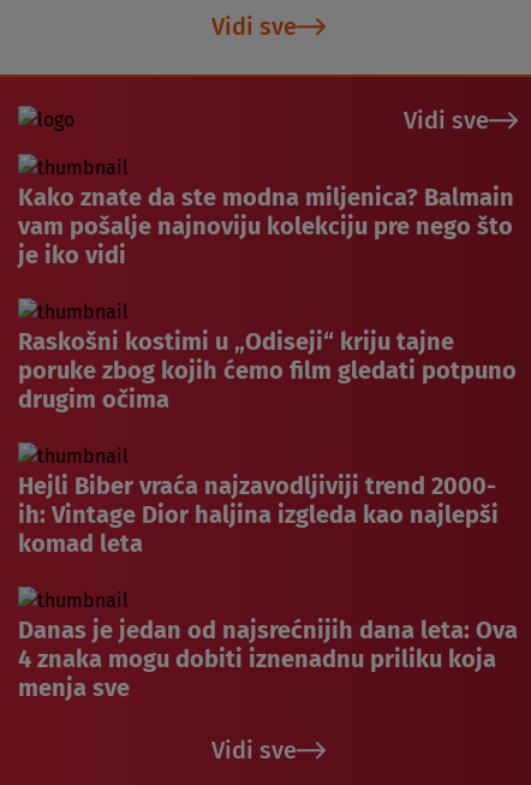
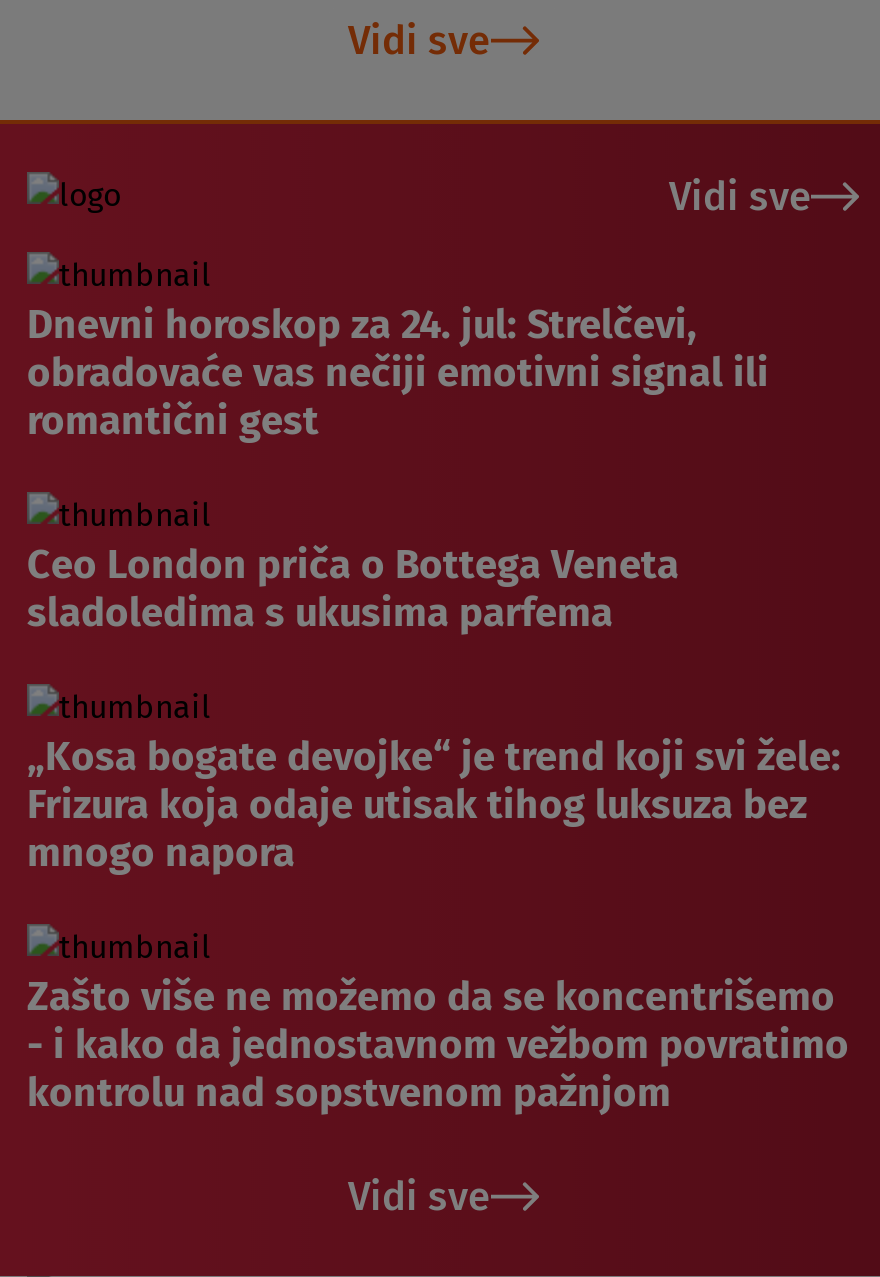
[18,183,514,269] Kako znate da ste modna miljenica? Balmain | vam pošalje najnoviju kolekciju pre nego što | je iko vidi -> [27,301,769,445] Dnevni horoskop za 24. jul: Strelčevi, | obradovaće vas nečiji emotivni signal ili | romantični gest
[18,327,517,414] Raskošni kostimi u „Odiseji“ kriju tajne | poruke zbog kojih ćemo film gledati potpuno | drugim očima -> [27,541,679,637] Ceo London priča o Bottega Veneta | sladoledima s ukusima parfema
[18,471,499,558] Hejli Biber vraća najzavodljiviji trend 2000- | ih: Vintage Dior haljina izgleda kao najlepši | komad leta -> [27,733,841,877] „Kosa bogate devojke“ je trend koji svi žele: | Frizura koja odaje utisak tihog luksuza bez | mnogo napora
[18,615,518,702] Danas je jedan od najsrećnijih dana leta: Ova | 4 znaka mogu dobiti iznenadnu priliku koja | menja sve -> [27,973,849,1117] Zašto više ne možemo da se koncentrišemo | - i kako da jednostavnom vežbom povratimo | kontrolu nad sopstvenom pažnjom

